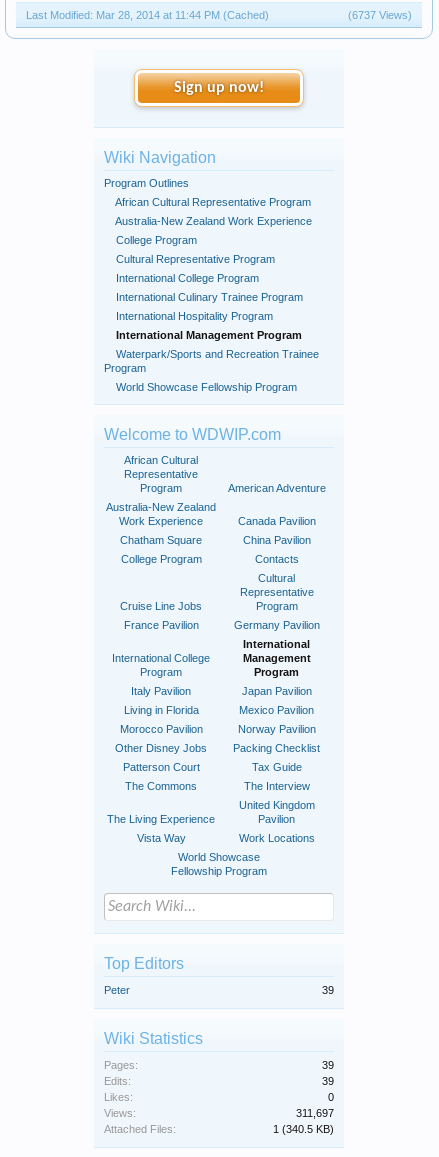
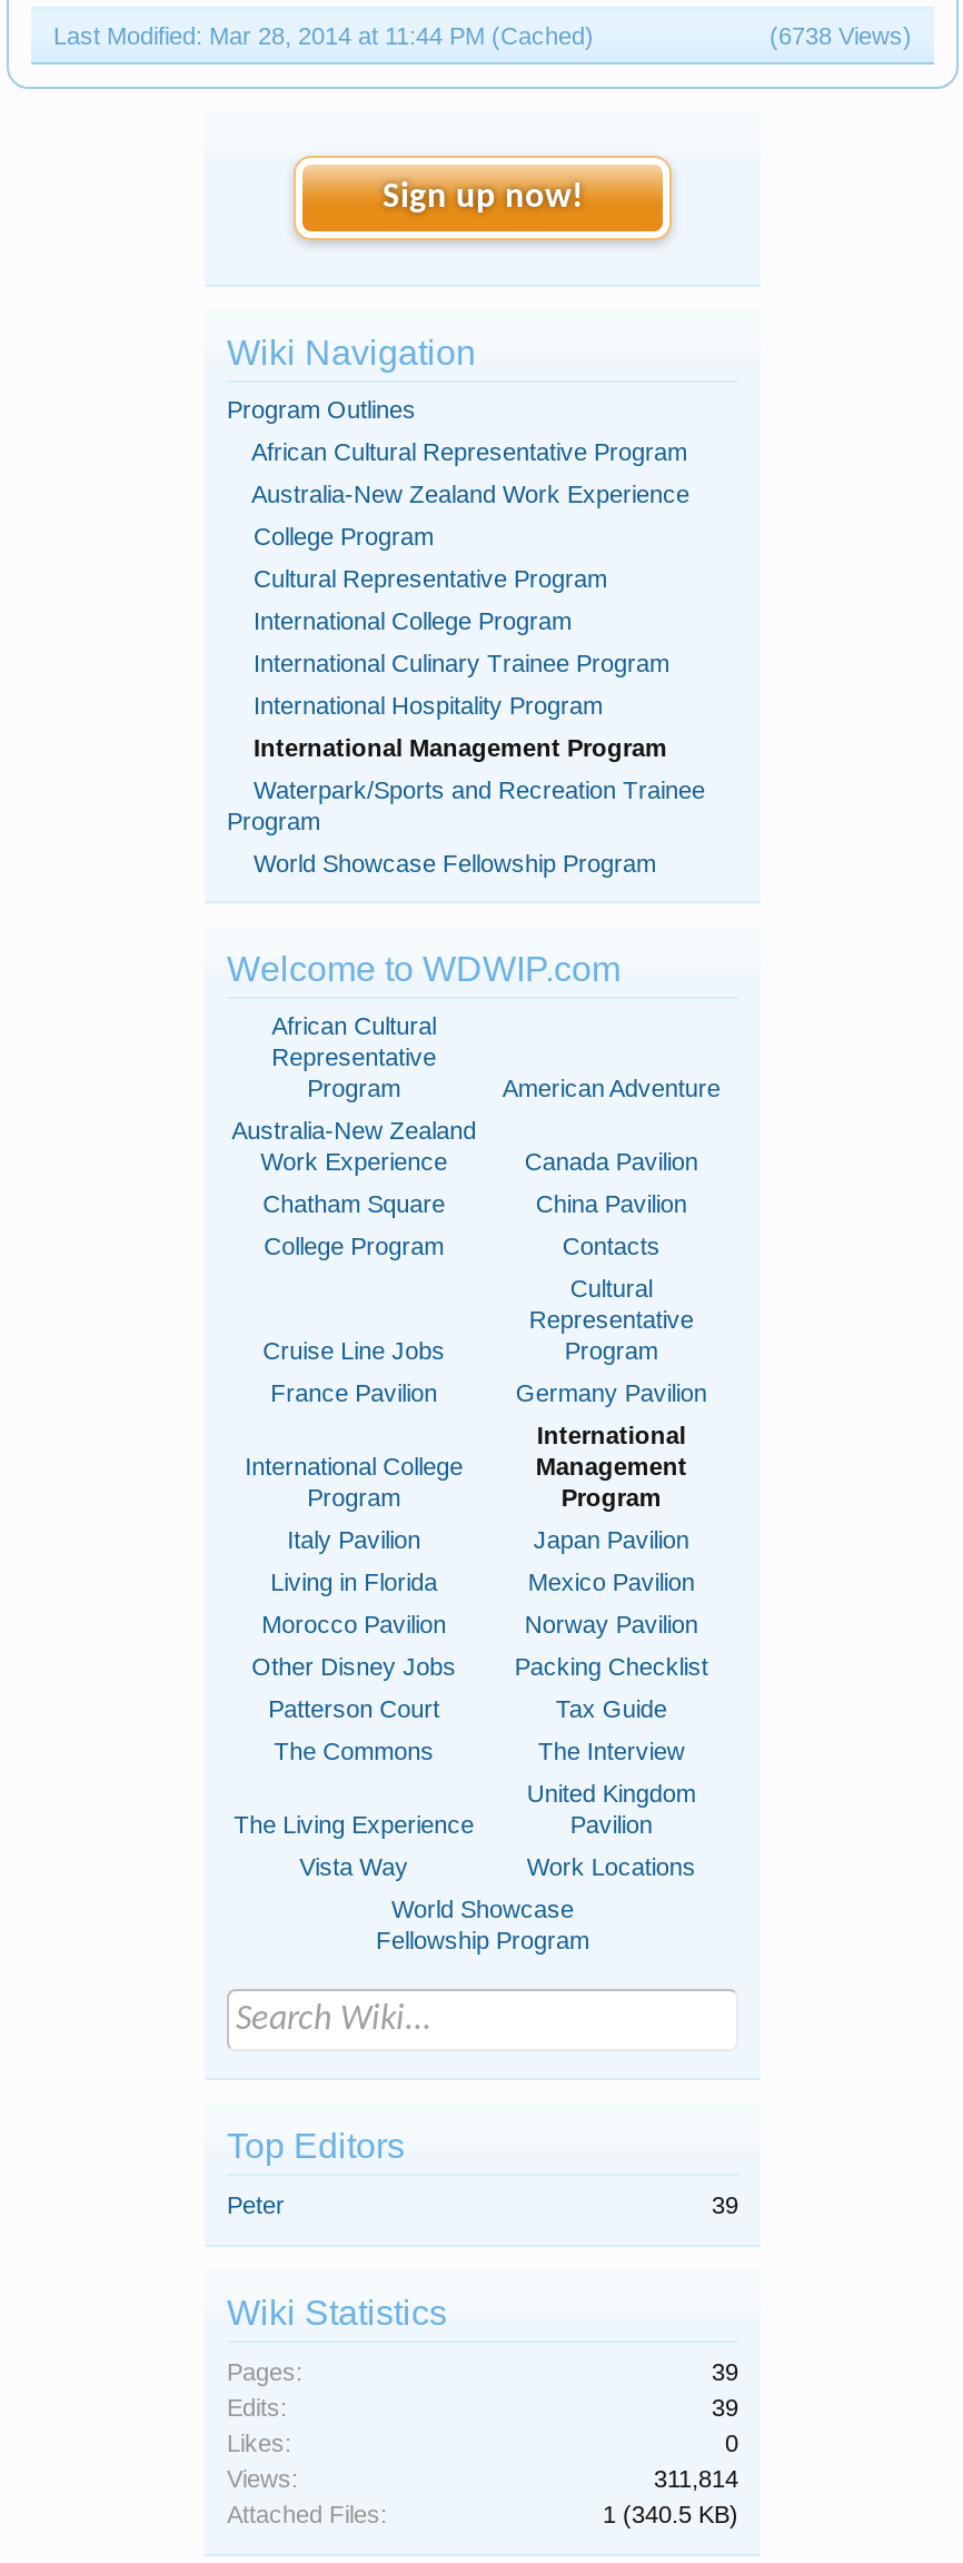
[348,9,412,21] (6737 Views) -> [770,22,912,49] (6738 Views)
[296,1107,334,1119] 311,697 -> [654,2465,738,2492] 311,814

